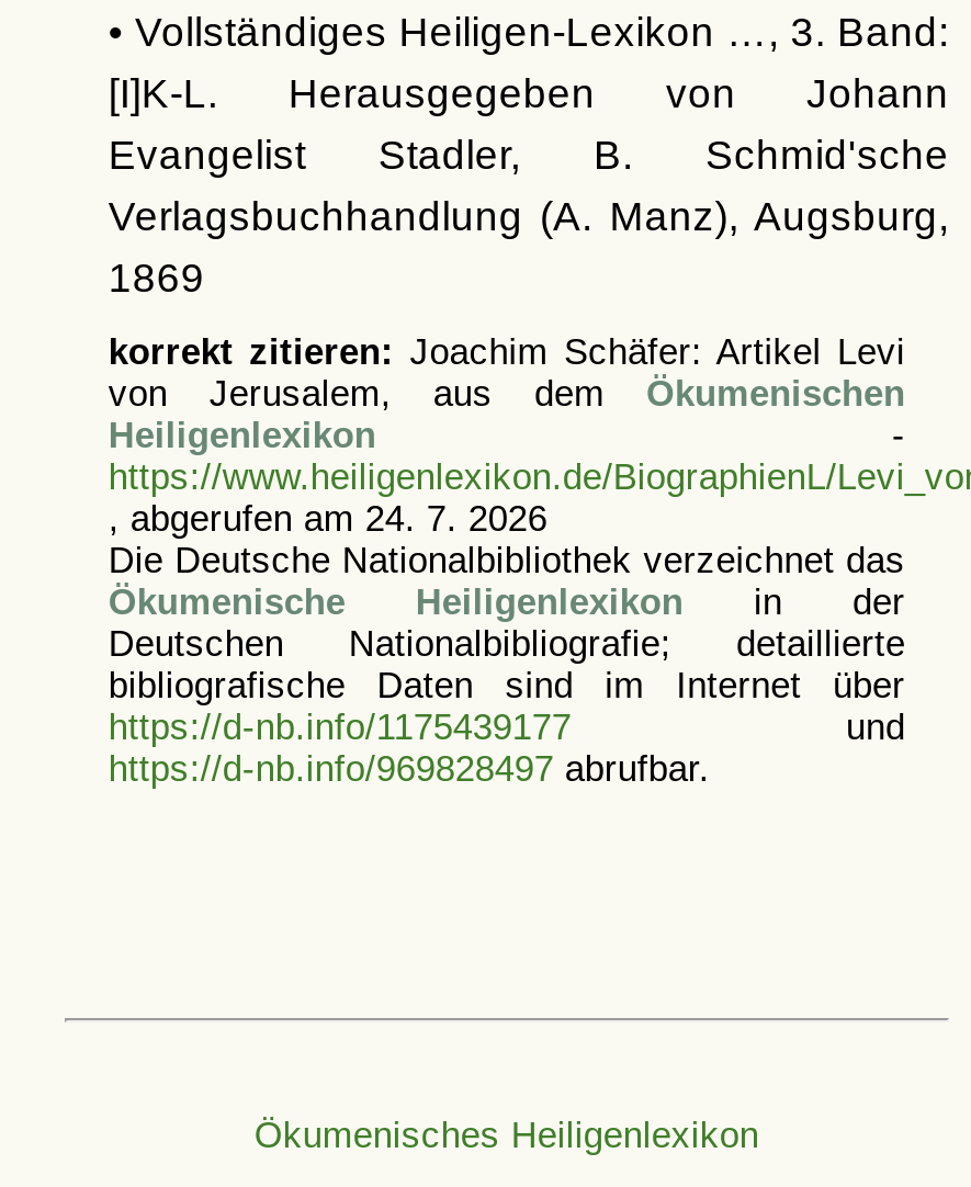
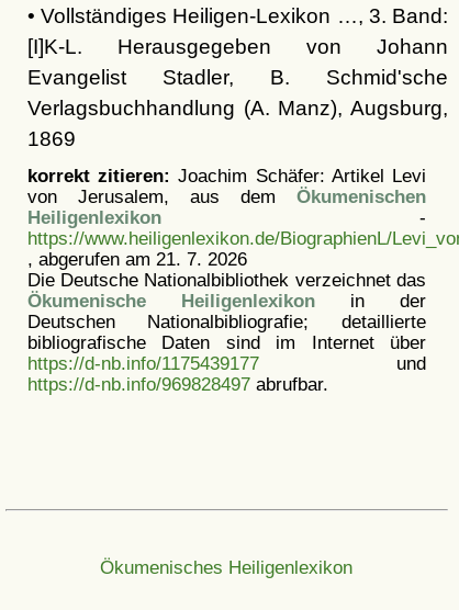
[108,498,547,538] , abgerufen am 24. 7. 2026 -> [27,249,247,269] , abgerufen am 21. 7. 2026

